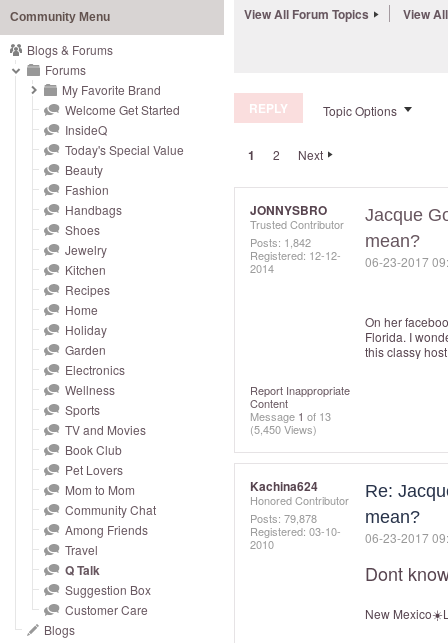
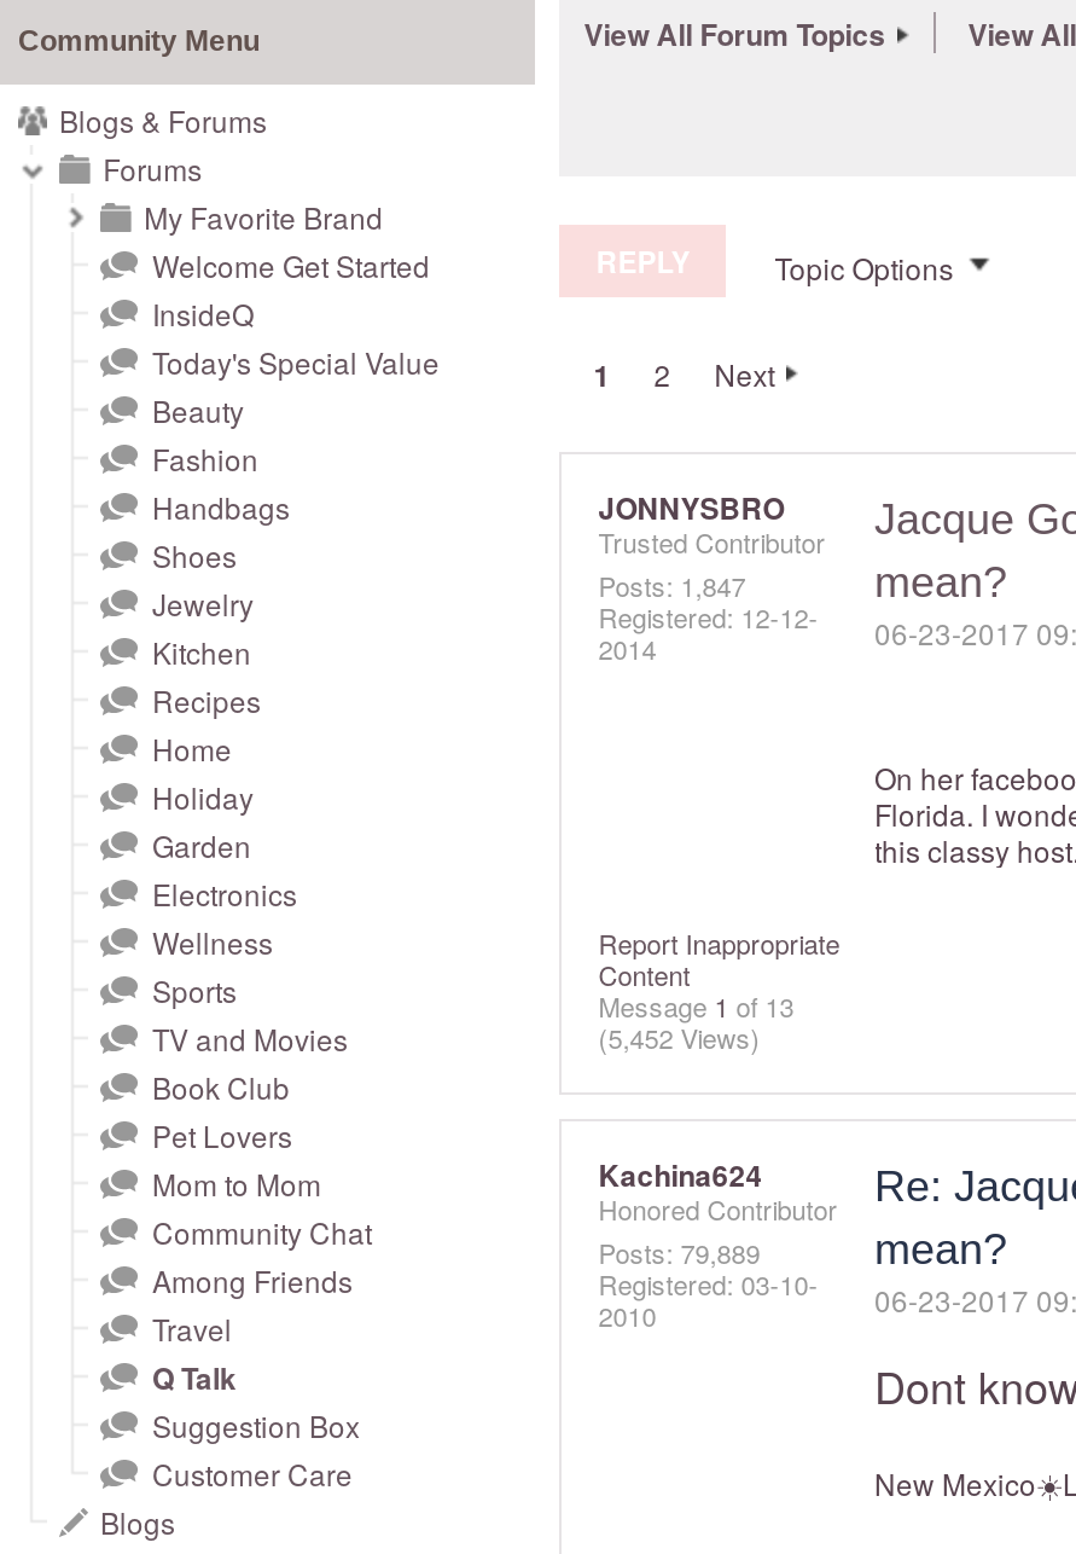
[250,234,311,250] Posts: 1,842 -> [598,566,746,604] Posts: 1,847
[250,421,317,437] (5,450 Views) -> [598,1017,760,1056] (5,452 Views)
[250,510,317,526] Posts: 79,878 -> [598,1233,760,1271] Posts: 79,889

